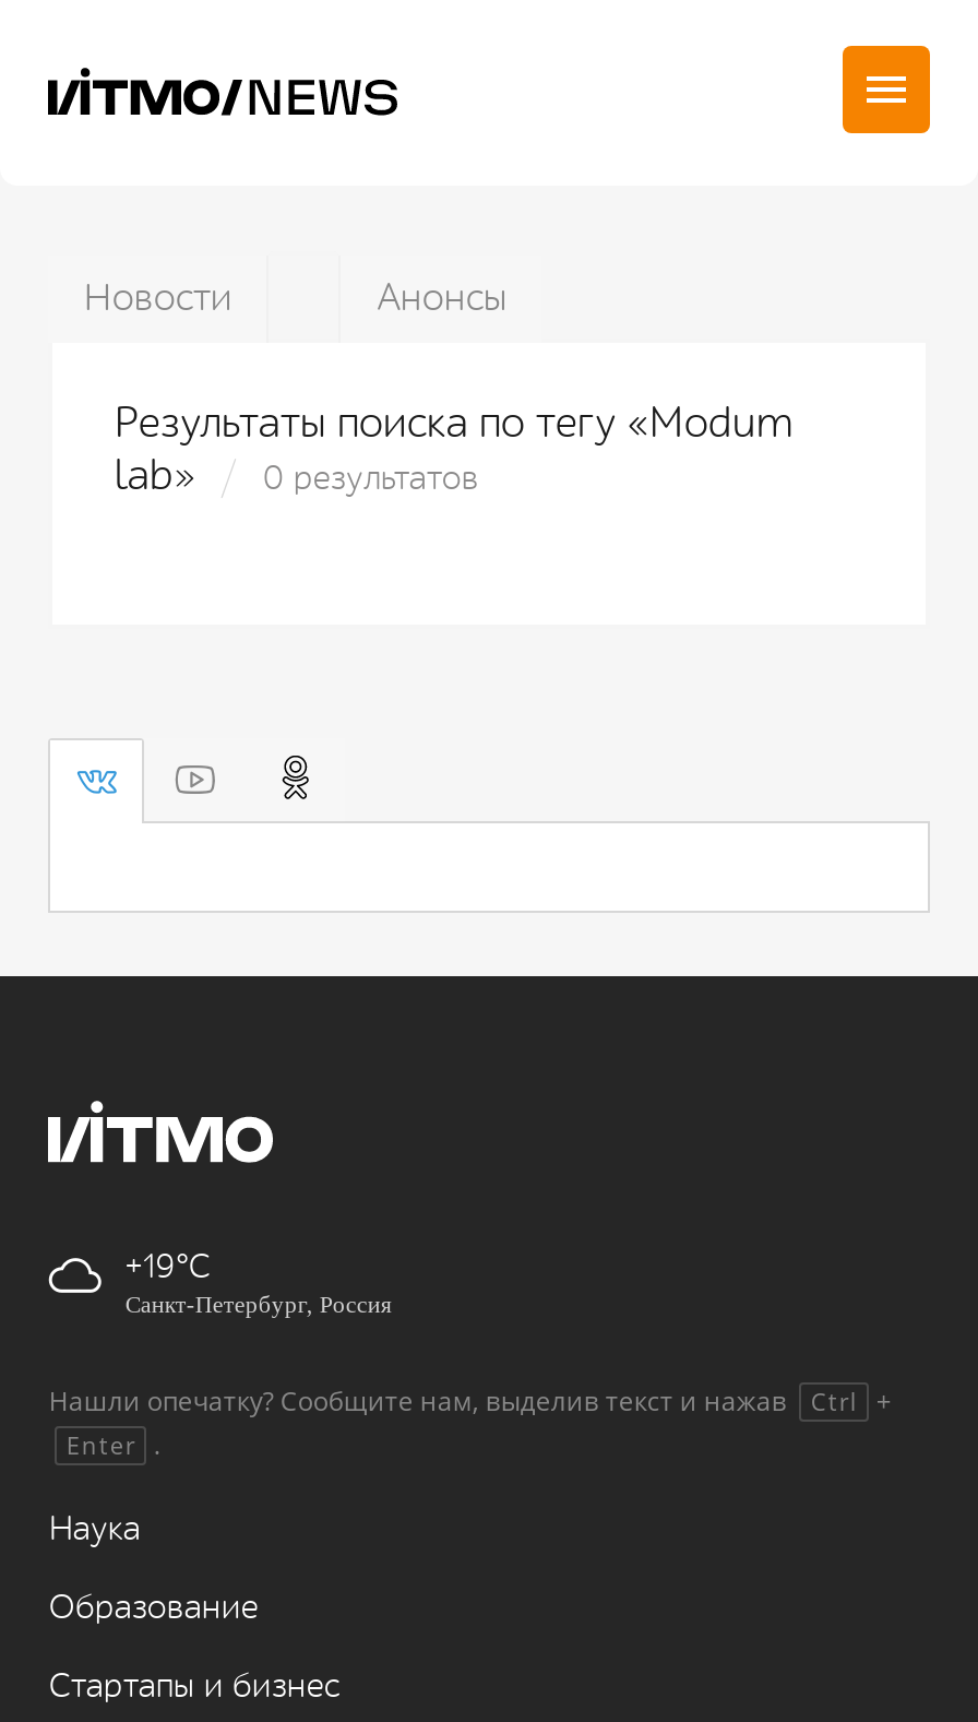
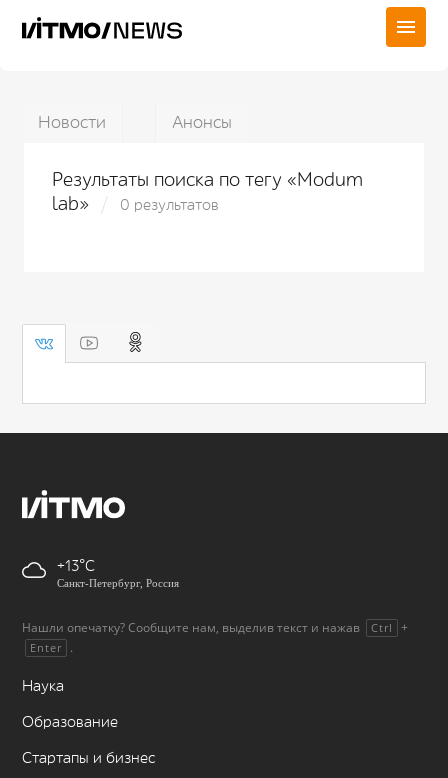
[125,1247,176,1289] +19 -> [57,557,79,576] +13

